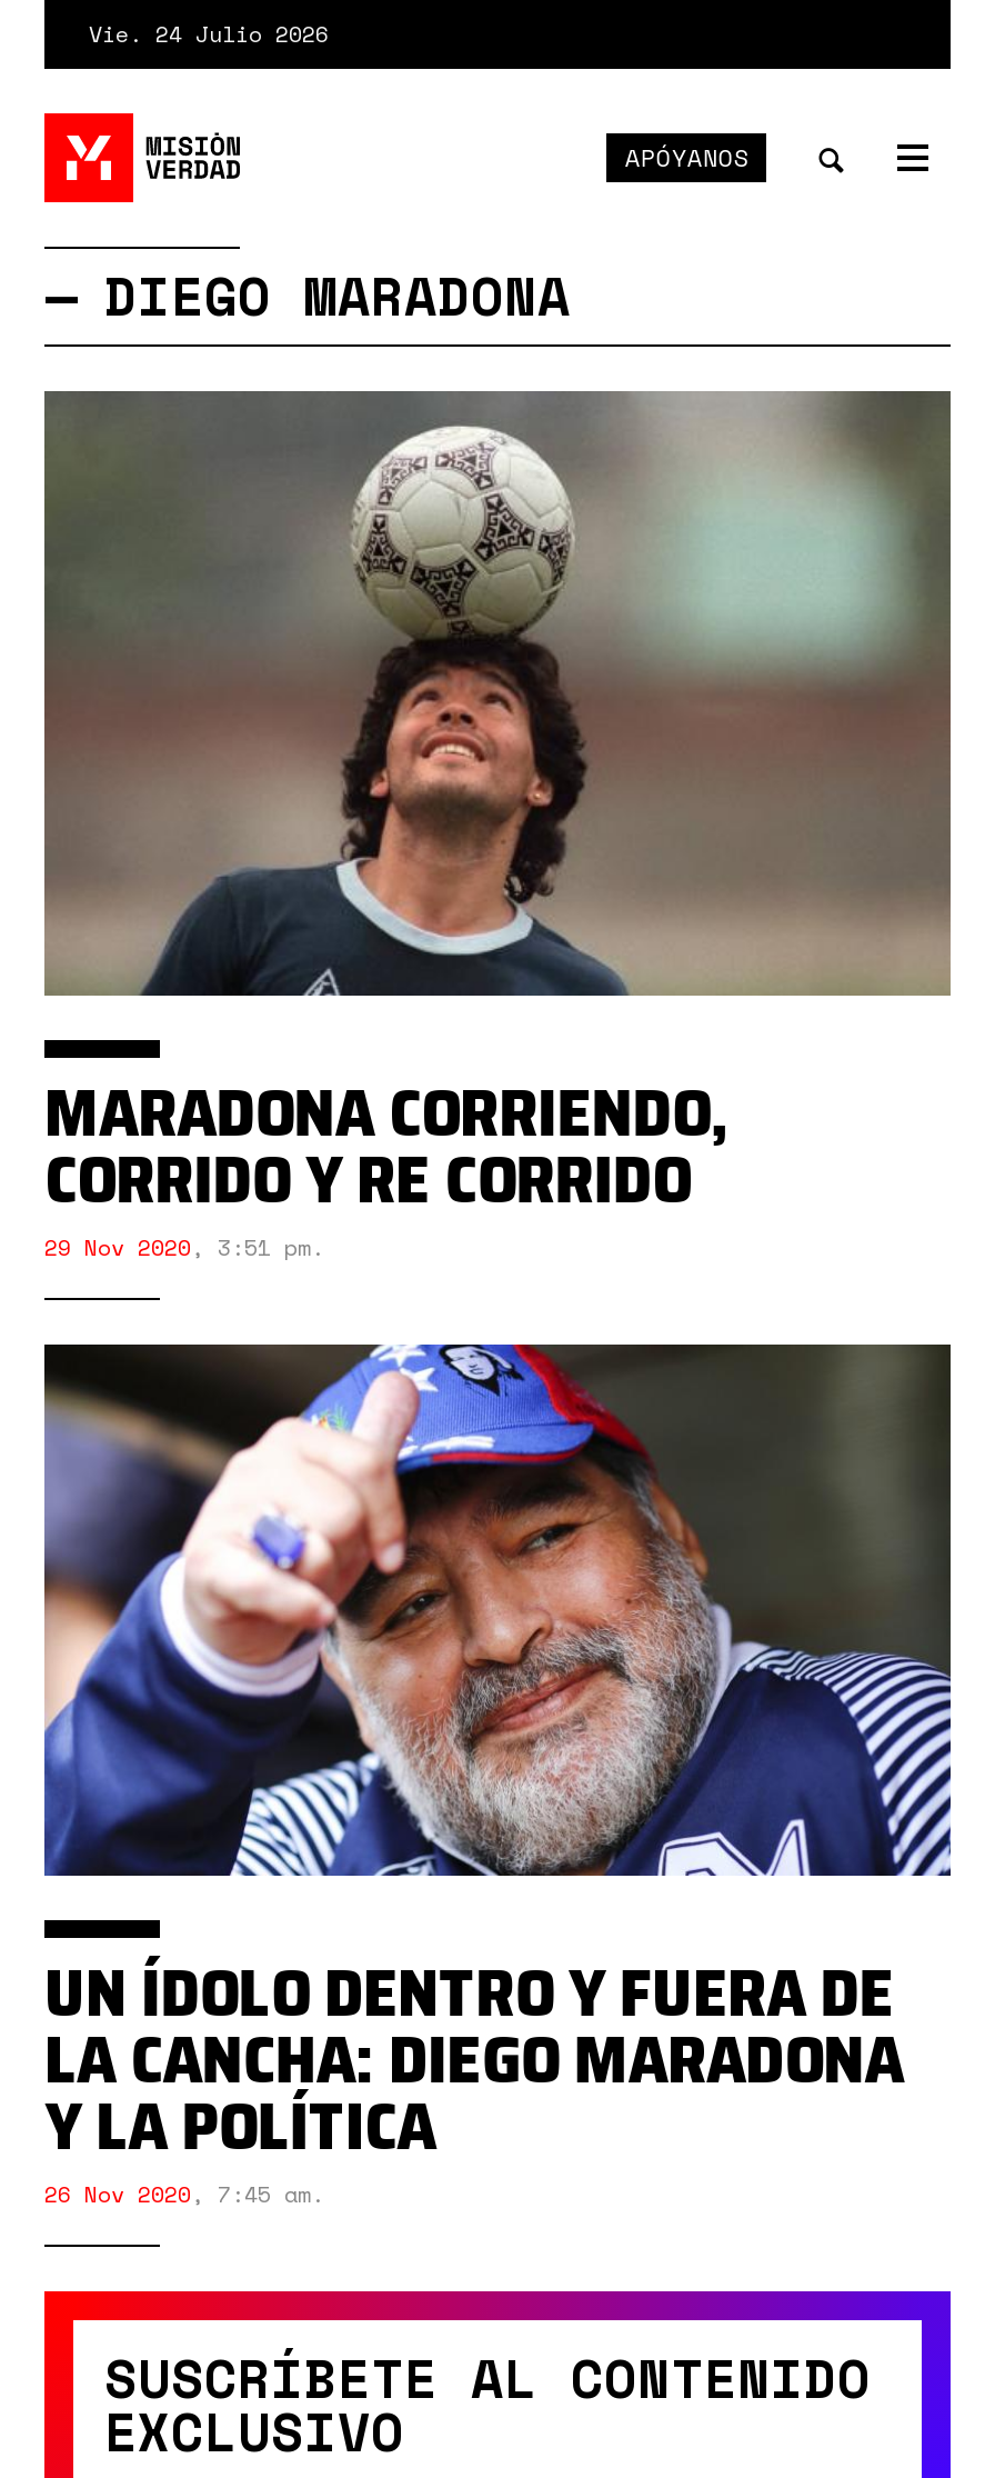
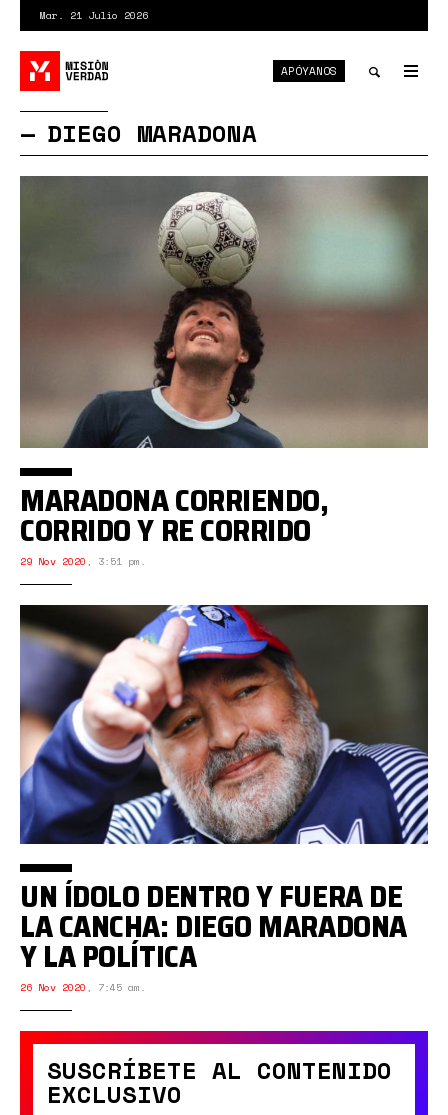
[89,18,329,51] Vie. 24 Julio 2026 -> [40,8,148,23] Mar. 21 Julio 2026

